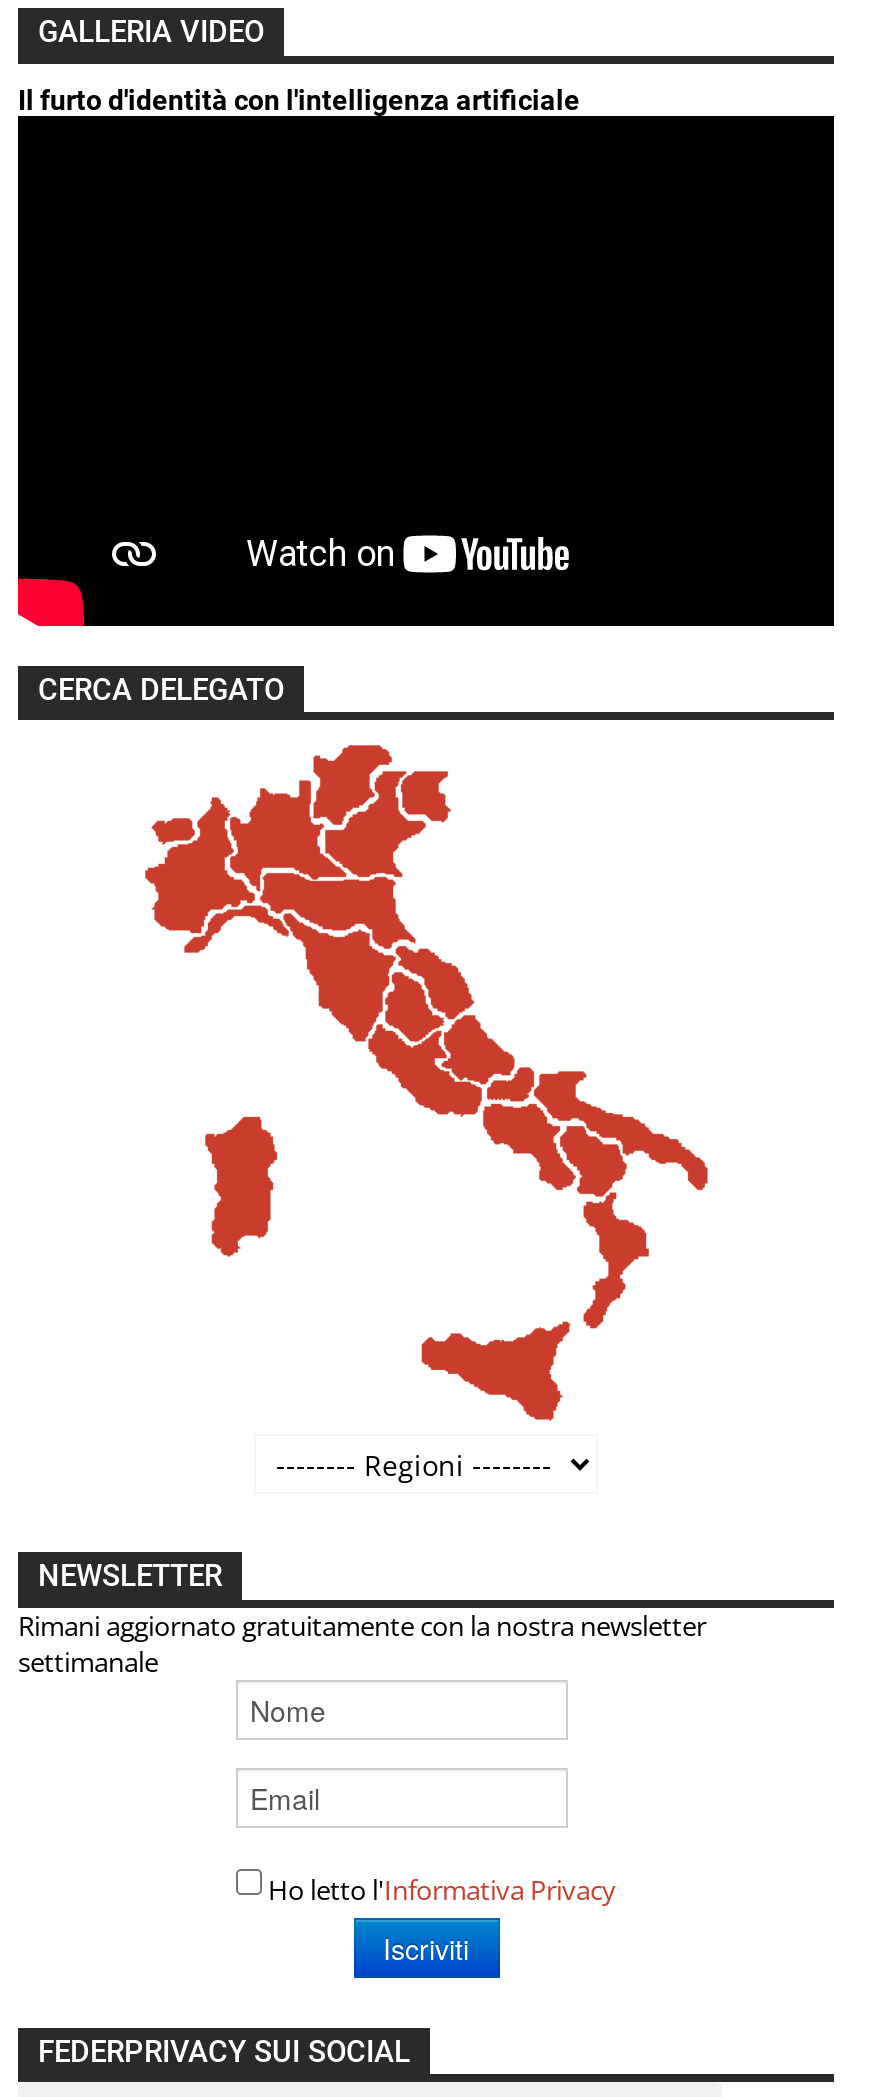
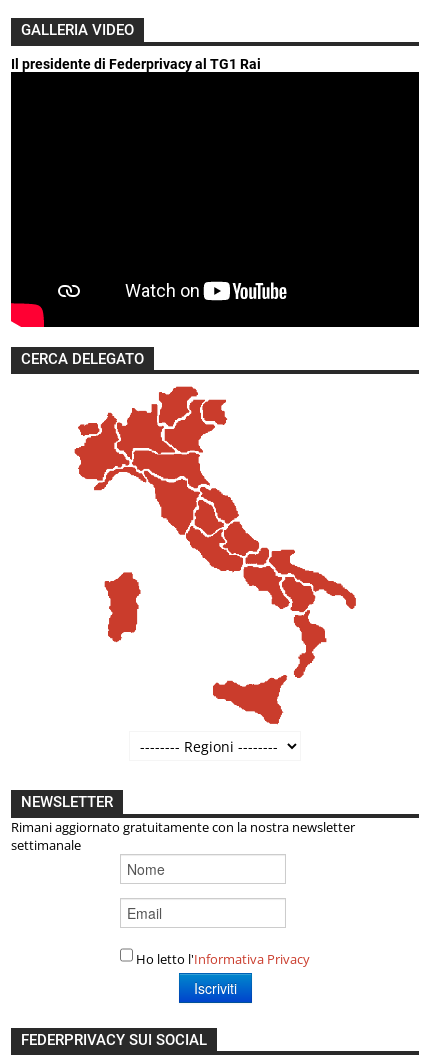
[18,83,580,115] Il furto d'identità con l'intelligenza artificiale -> [11,56,261,72] Il presidente di Federprivacy al TG1 Rai

